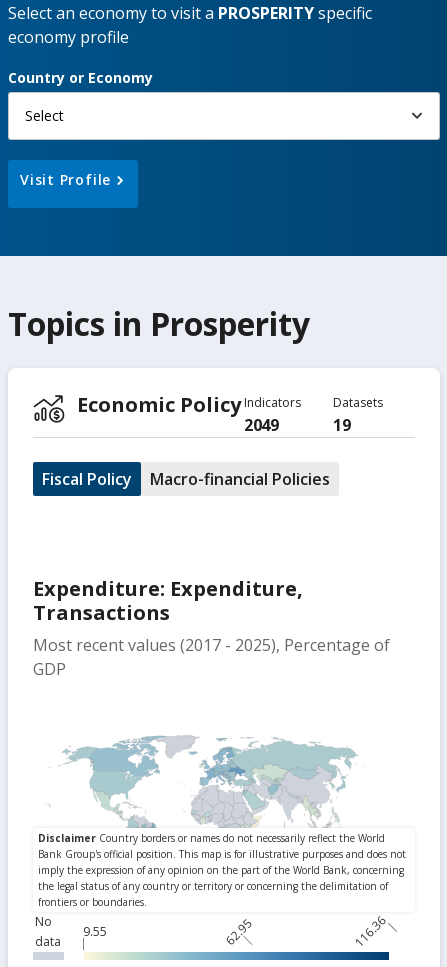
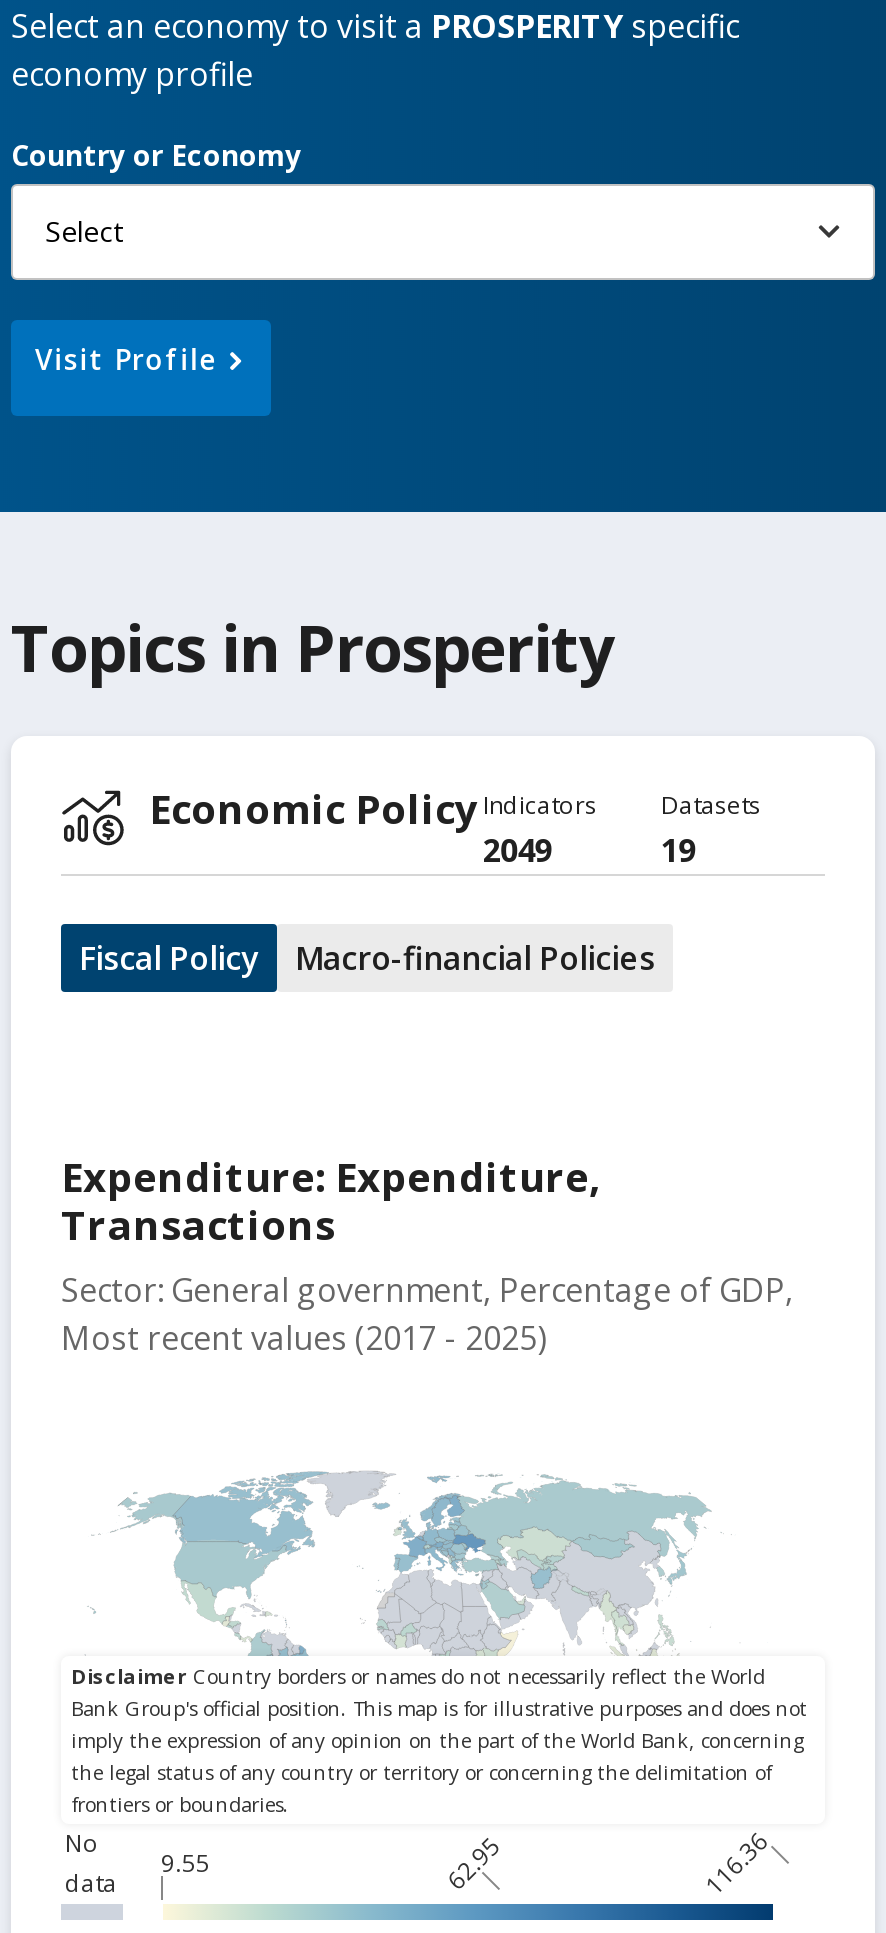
[33,634,390,680] Most recent values (2017 - 2025), Percentage of | GDP -> [61,1268,793,1360] Sector: General government, Percentage of GDP, | Most recent values (2017 - 2025)

